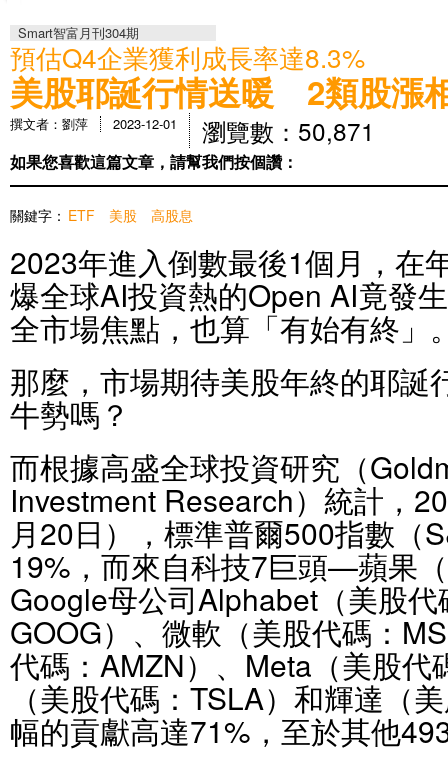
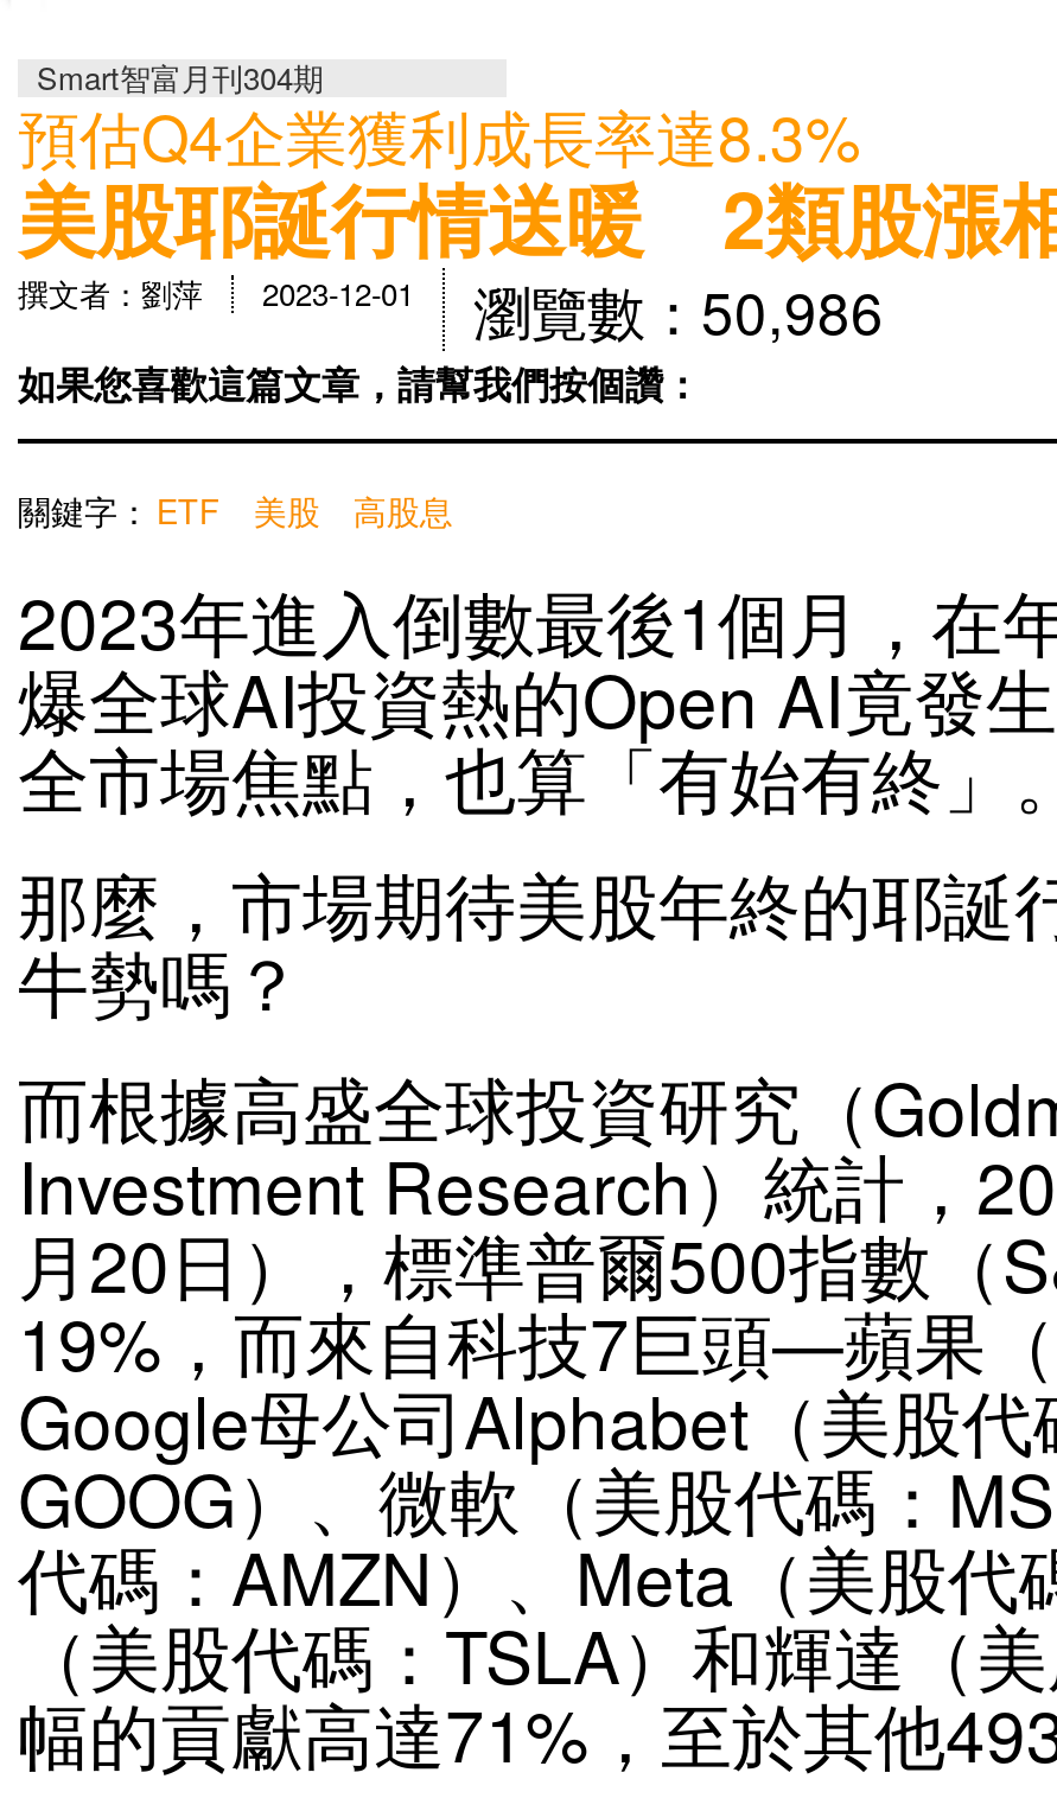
[10,113,375,148] 撰文者：劉萍 2023-12-01 瀏覽數：50,871 -> [18,268,884,351] 撰文者：劉萍 2023-12-01 瀏覽數：50,986

